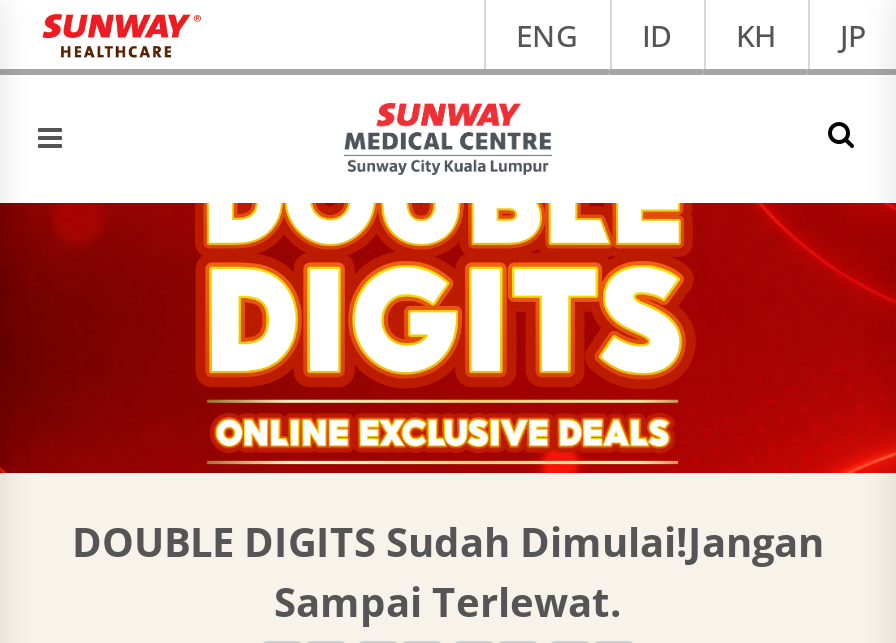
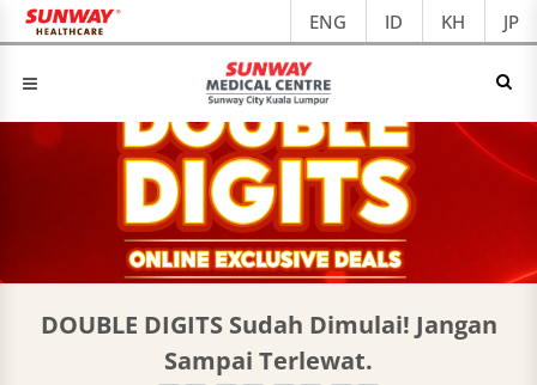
[72,515,824,569] DOUBLE DIGITS Sudah Dimulai!Jangan -> [40,308,497,341] DOUBLE DIGITS Sudah Dimulai! Jangan

